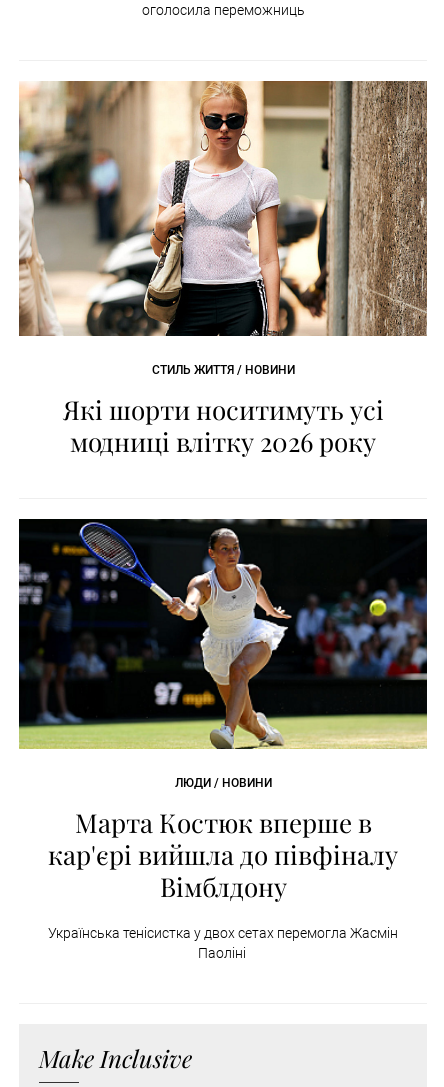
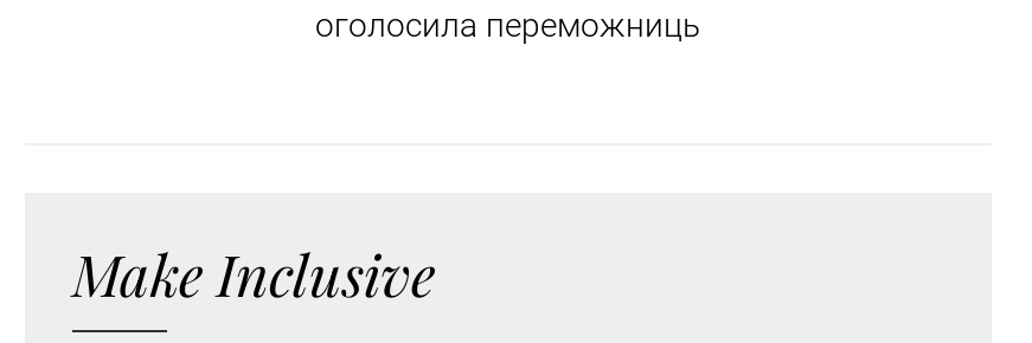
[18,80,428,459] [image] | СТИЛЬ ЖИТТЯ / НОВИНИ | Які шорти носитимуть усі | модниці влітку 2026 року -> none
[18,518,428,961] [image] | ЛЮДИ / НОВИНИ | Марта Костюк вперше в | кар'єрі вийшла до півфіналу | Вімблдону | Українська тенісистка у двох сетах перемогла Жасмін | Паоліні -> none

